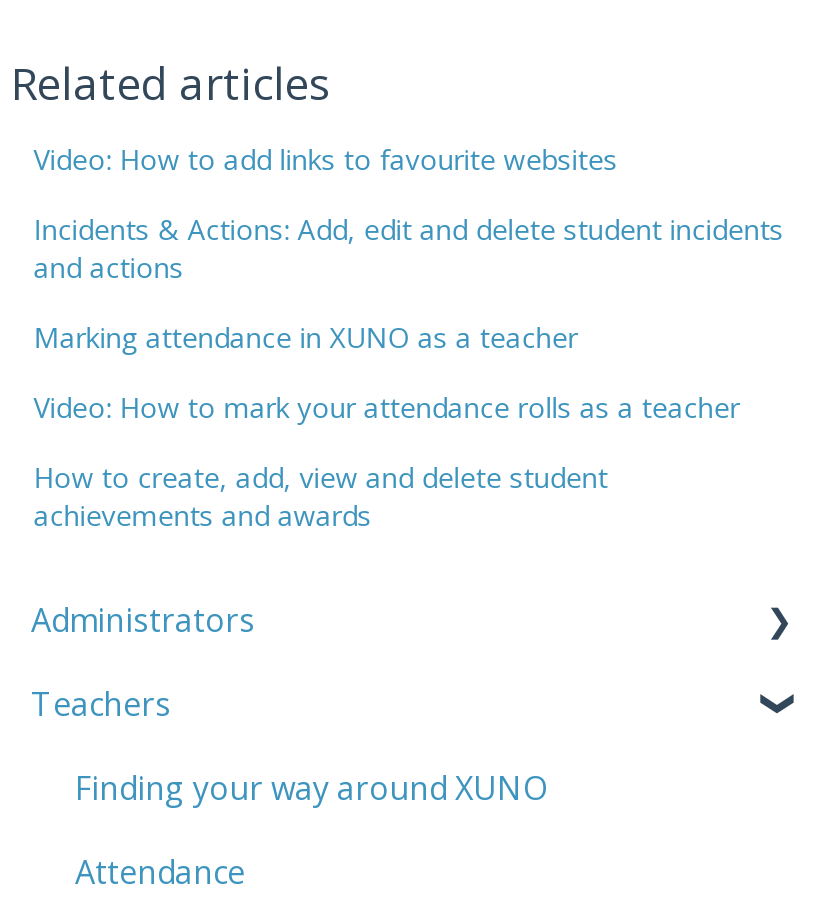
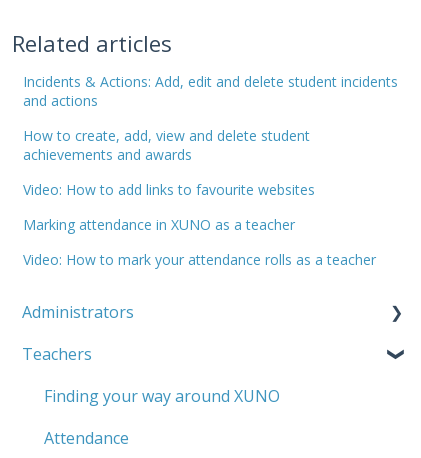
moved [33,140,617,178] -> [23,180,315,199]: Video: How to add links to favourite websites
moved [33,210,783,286] -> [23,72,398,110]: Incidents & Actions: Add, edit and delete student incidents | and actions
moved [33,318,739,426] -> [23,215,376,269]: Marking attendance in XUNO as a teacher | Video: How to mark your attendance rolls as a teacher
moved [33,458,607,534] -> [23,126,310,164]: How to create, add, view and delete student | achievements and awards

